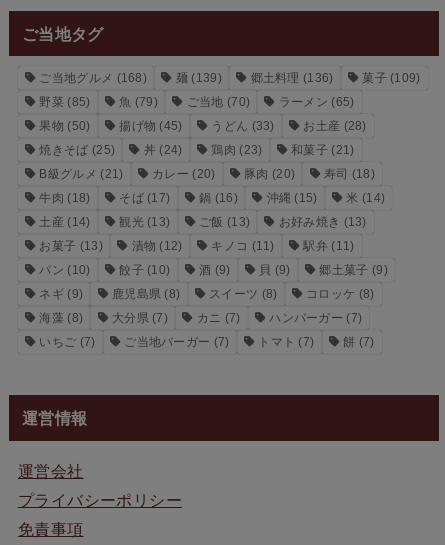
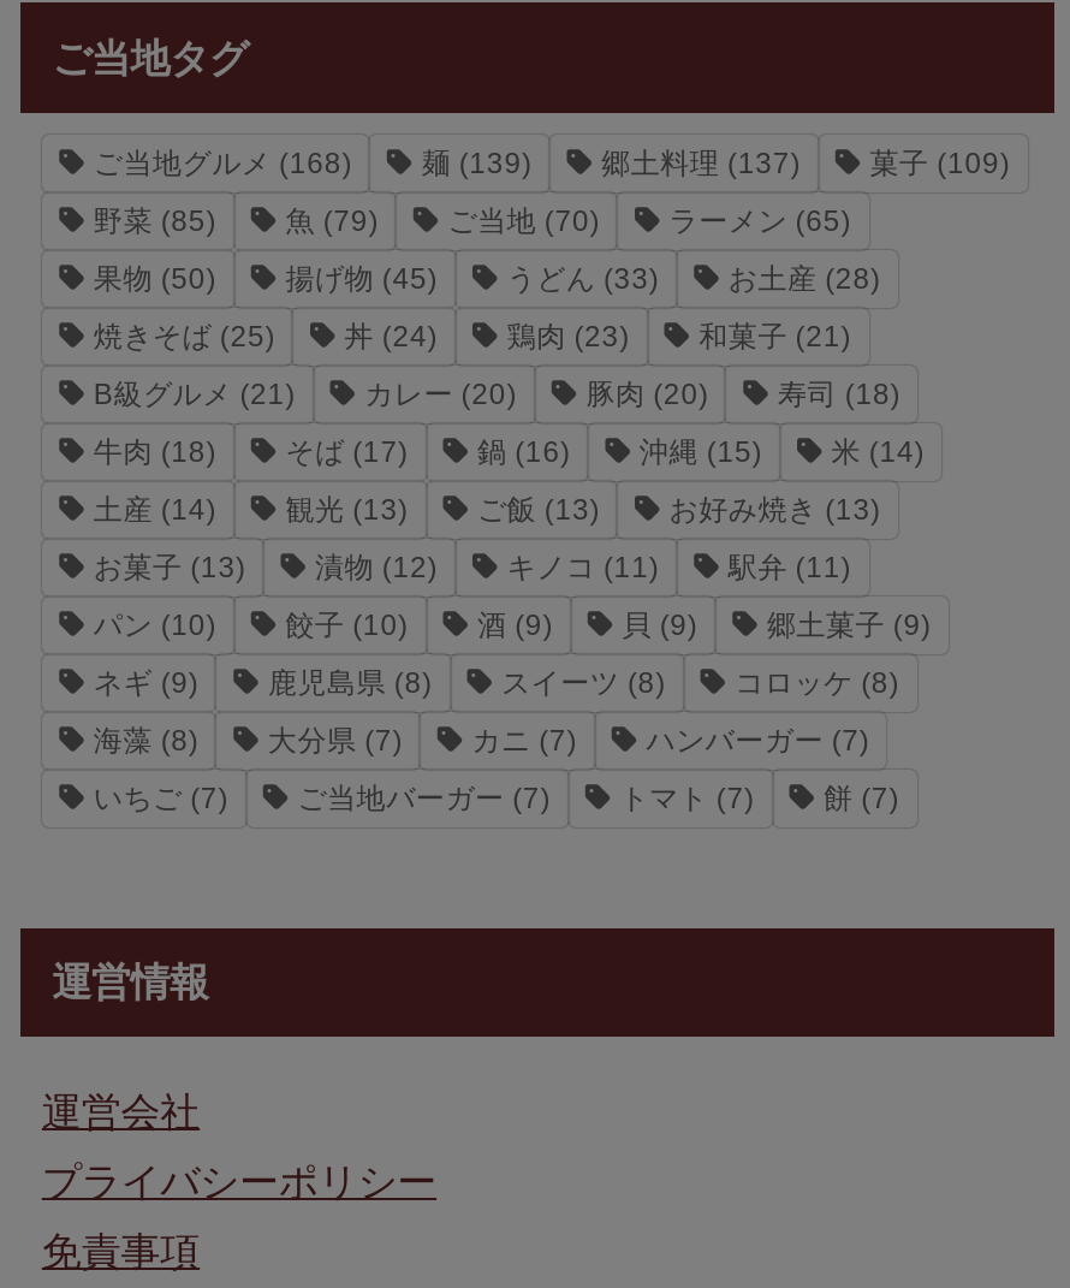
[250,71,333,85] 郷土料理(136) -> [601,148,801,181] 郷土料理(137)

